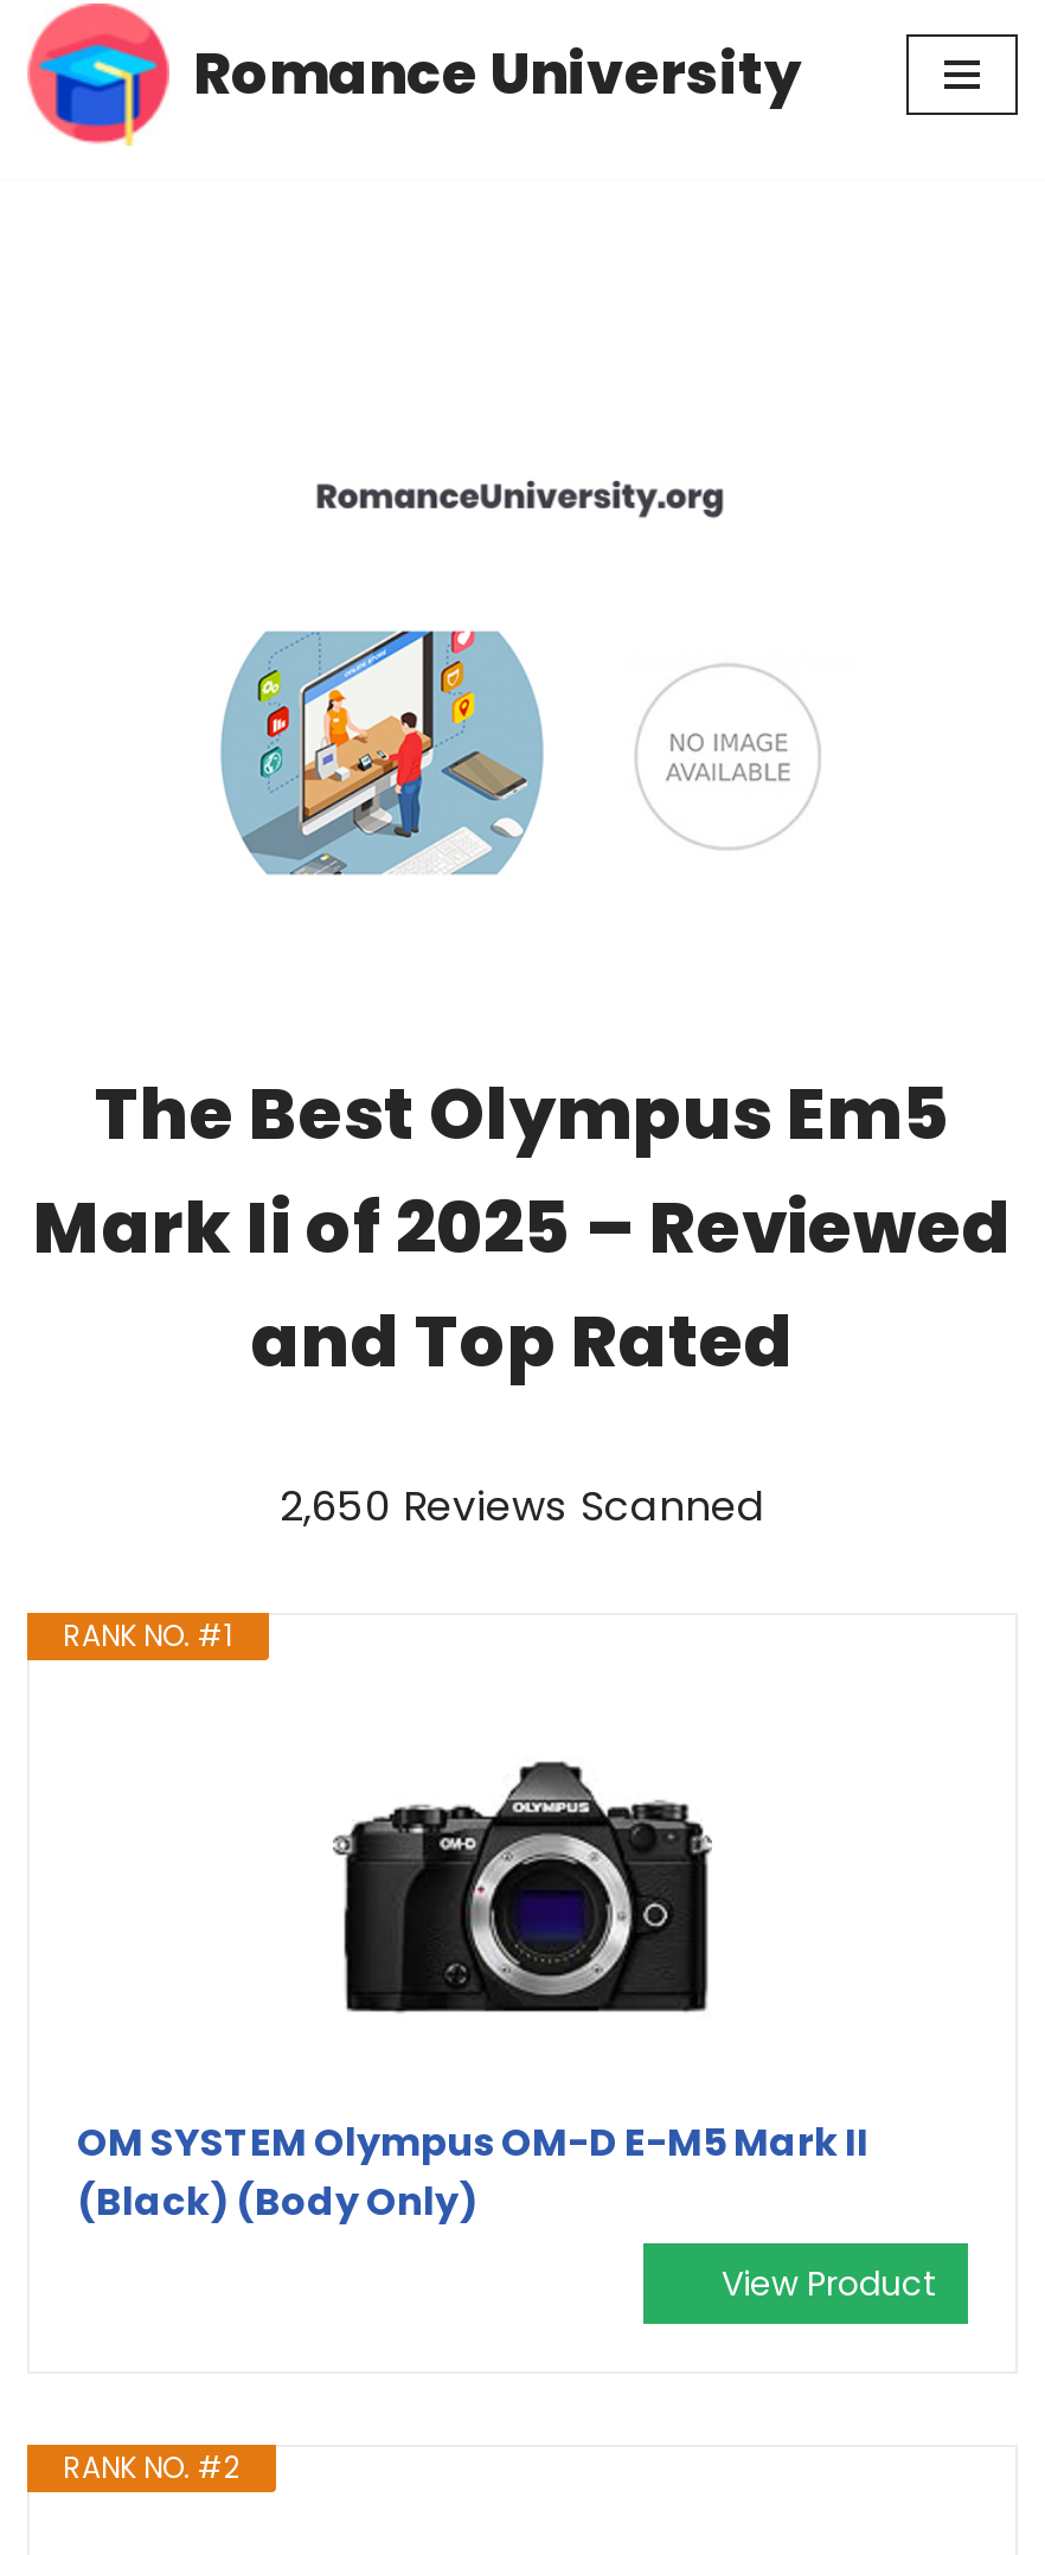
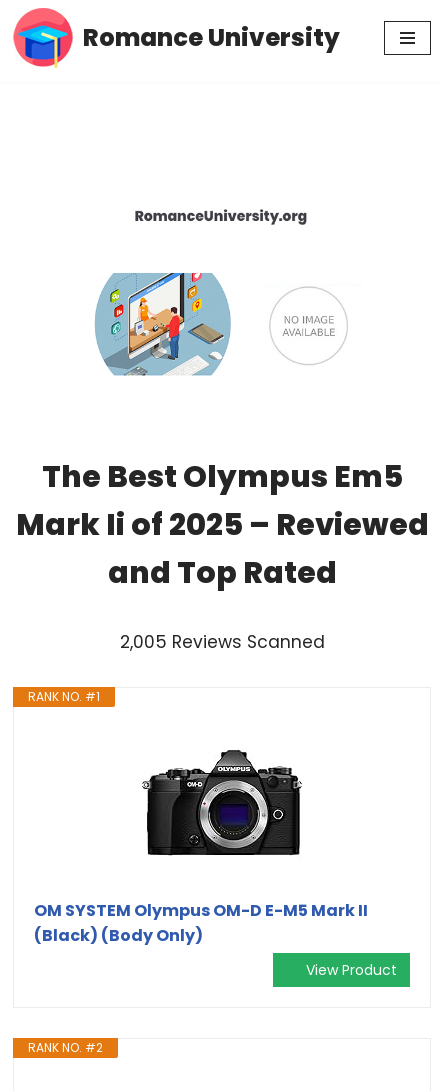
[280,1477,765,1534] 2,650 Reviews Scanned -> [119,630,324,654] 2,005 Reviews Scanned

